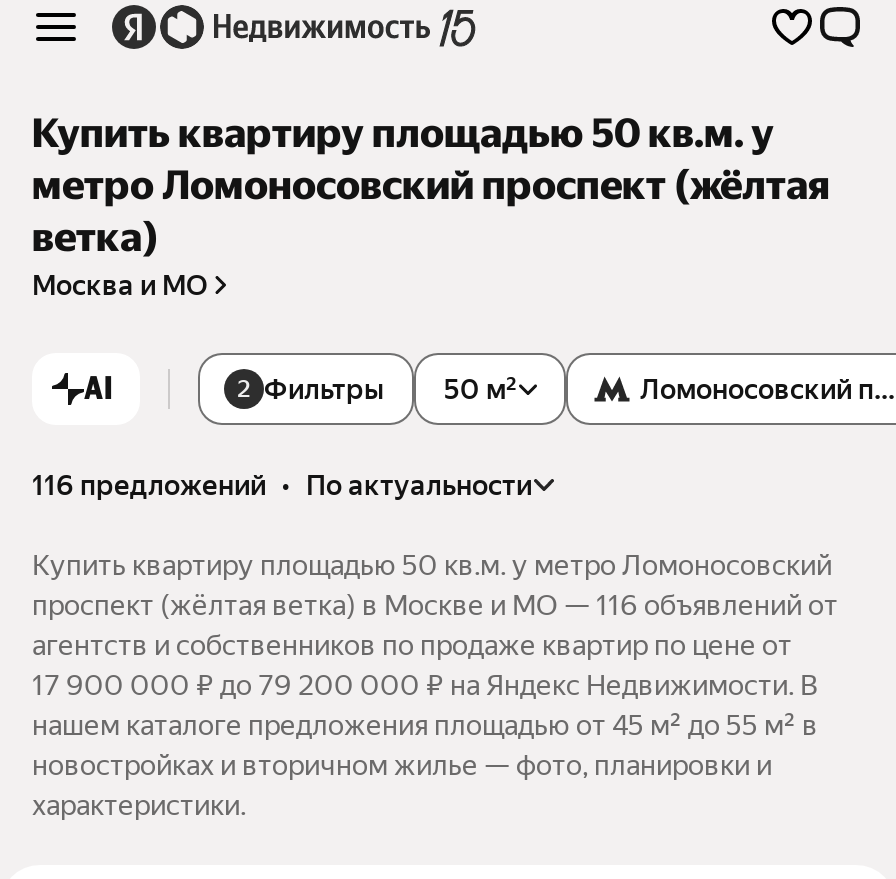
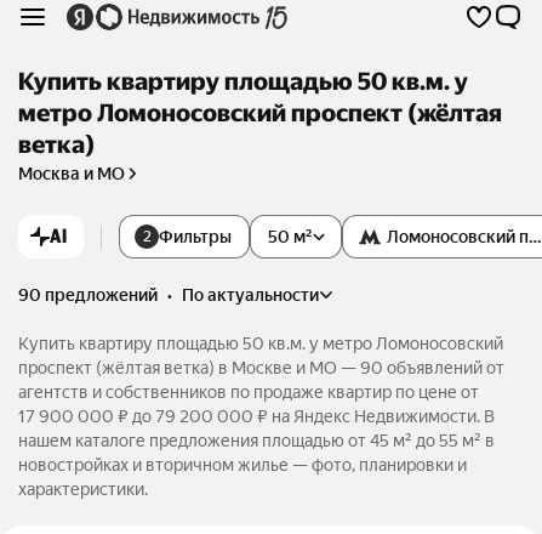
[32,469,532,501] 116 предложений • по актуальности -> [18,285,319,305] 90 предложений • по актуальности
[32,589,838,621] проспект (жёлтая ветка) в Москве и МО — 116 объявлений от -> [18,358,504,378] проспект (жёлтая ветка) в Москве и МО — 90 объявлений от

